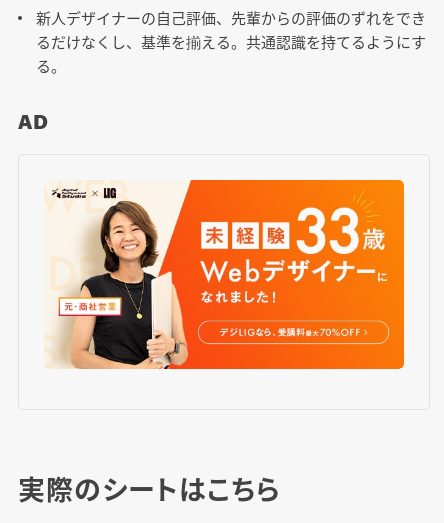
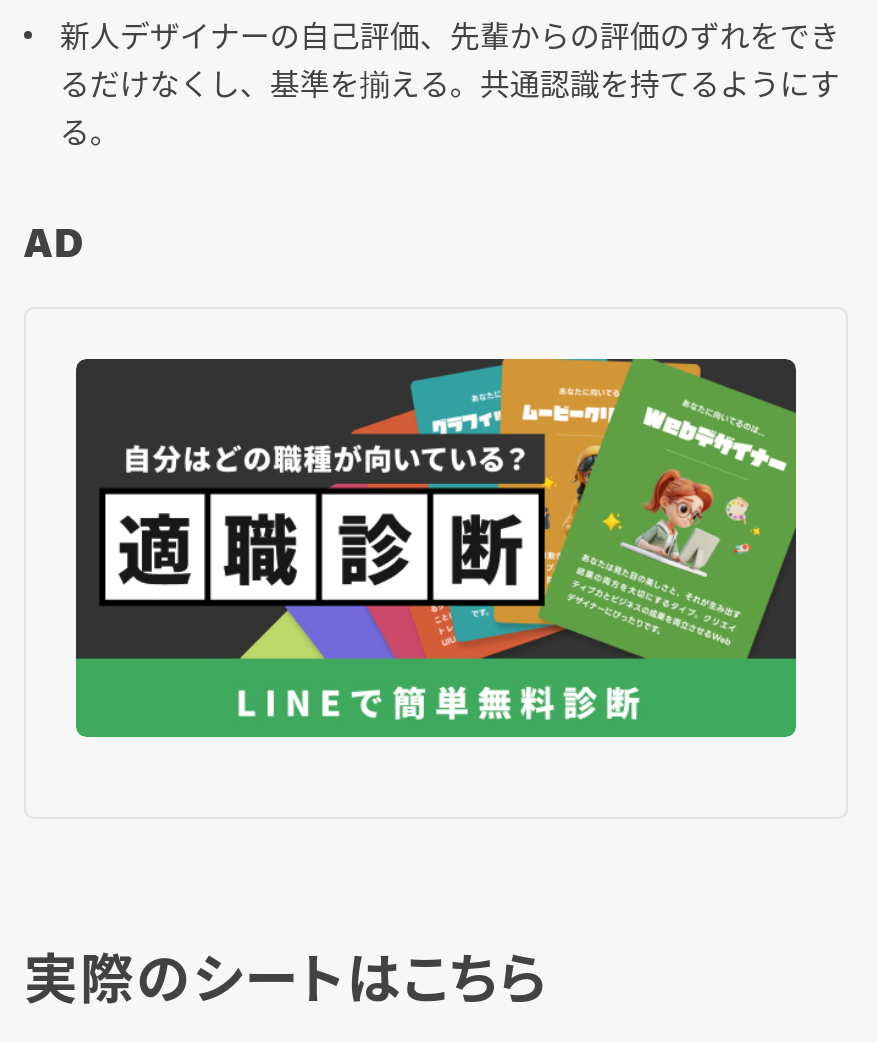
[44,179,405,370] [image] -> [74,357,798,739] [image]

